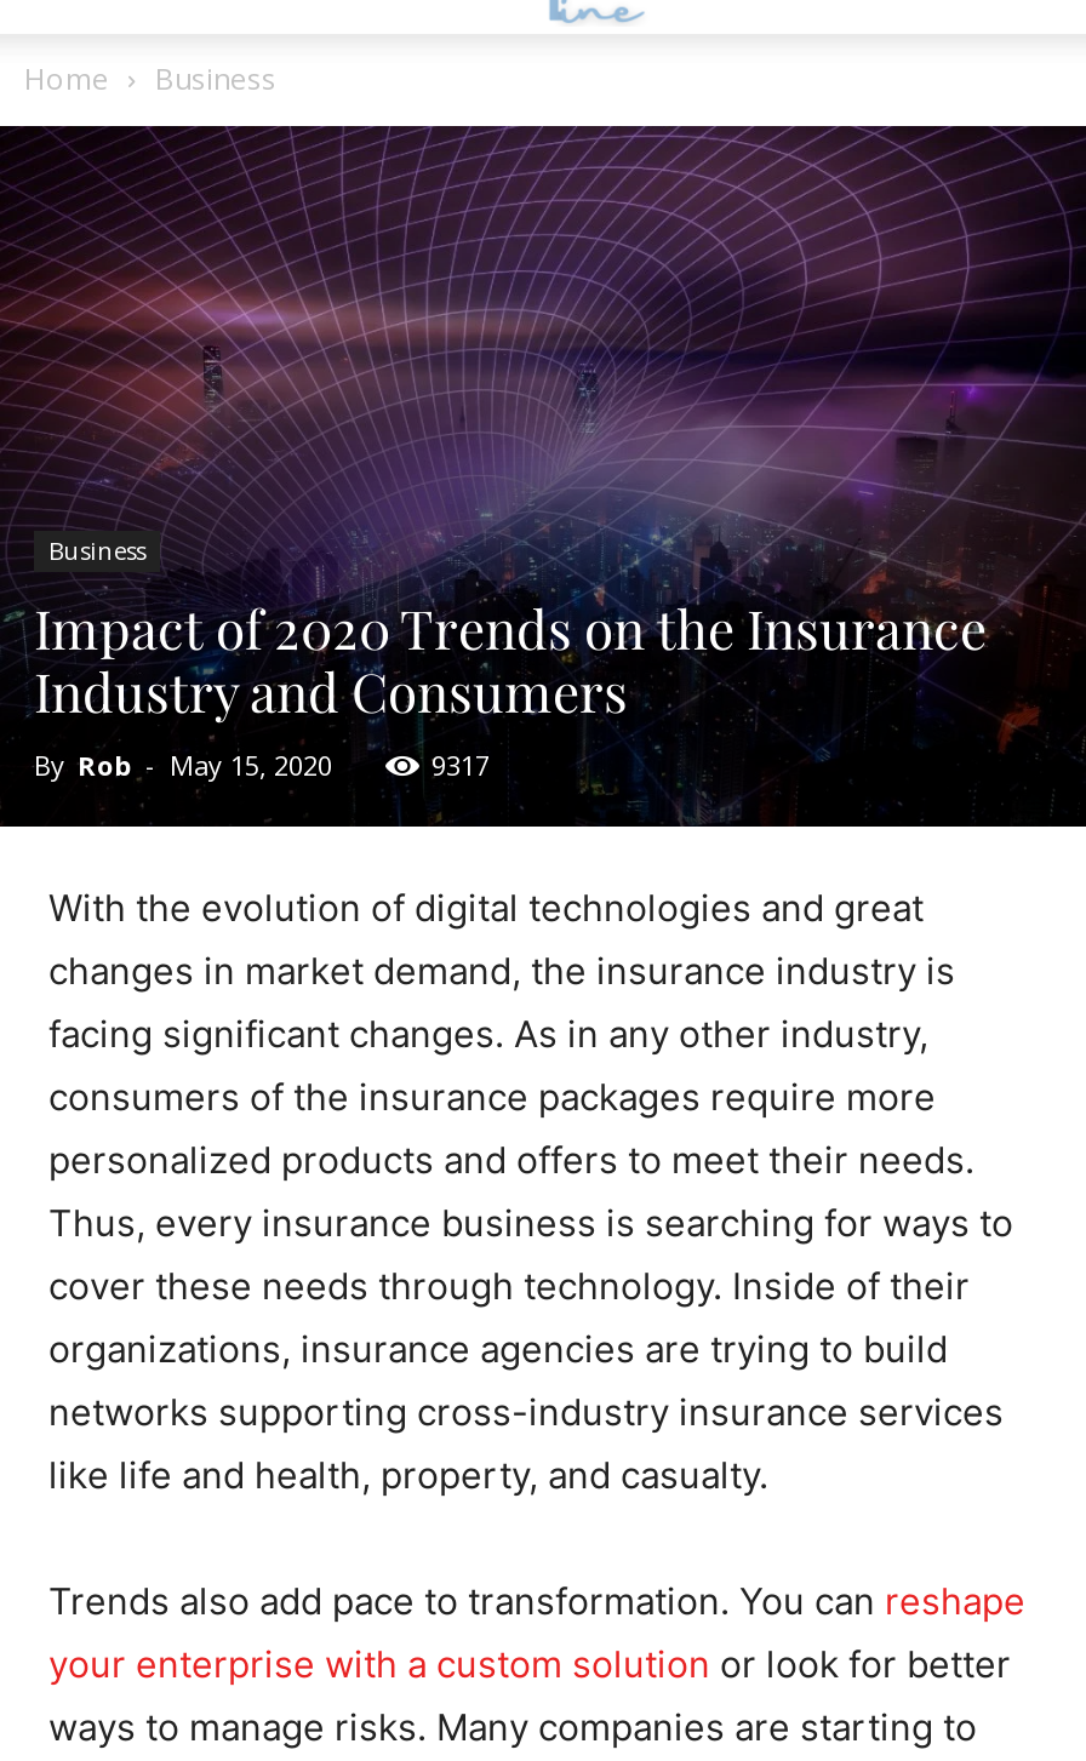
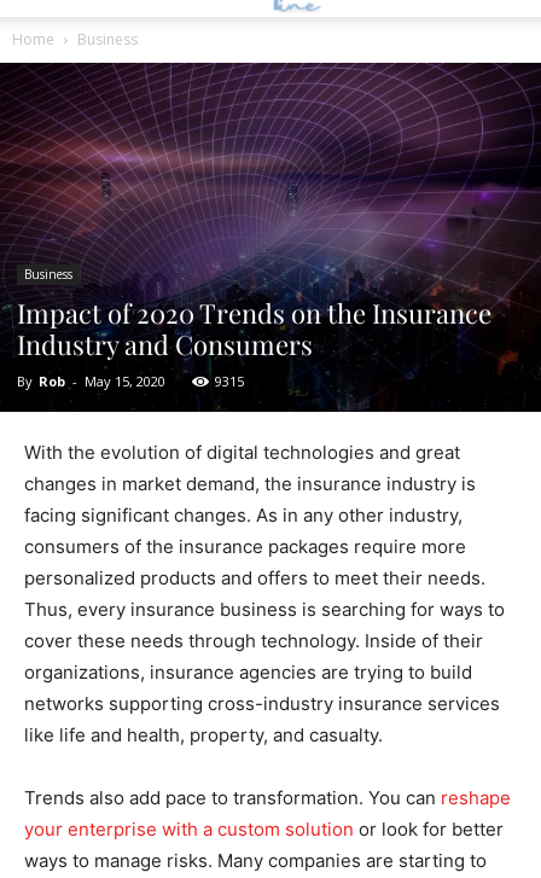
[431,746,490,782] 9317 -> [215,372,244,390] 9315

